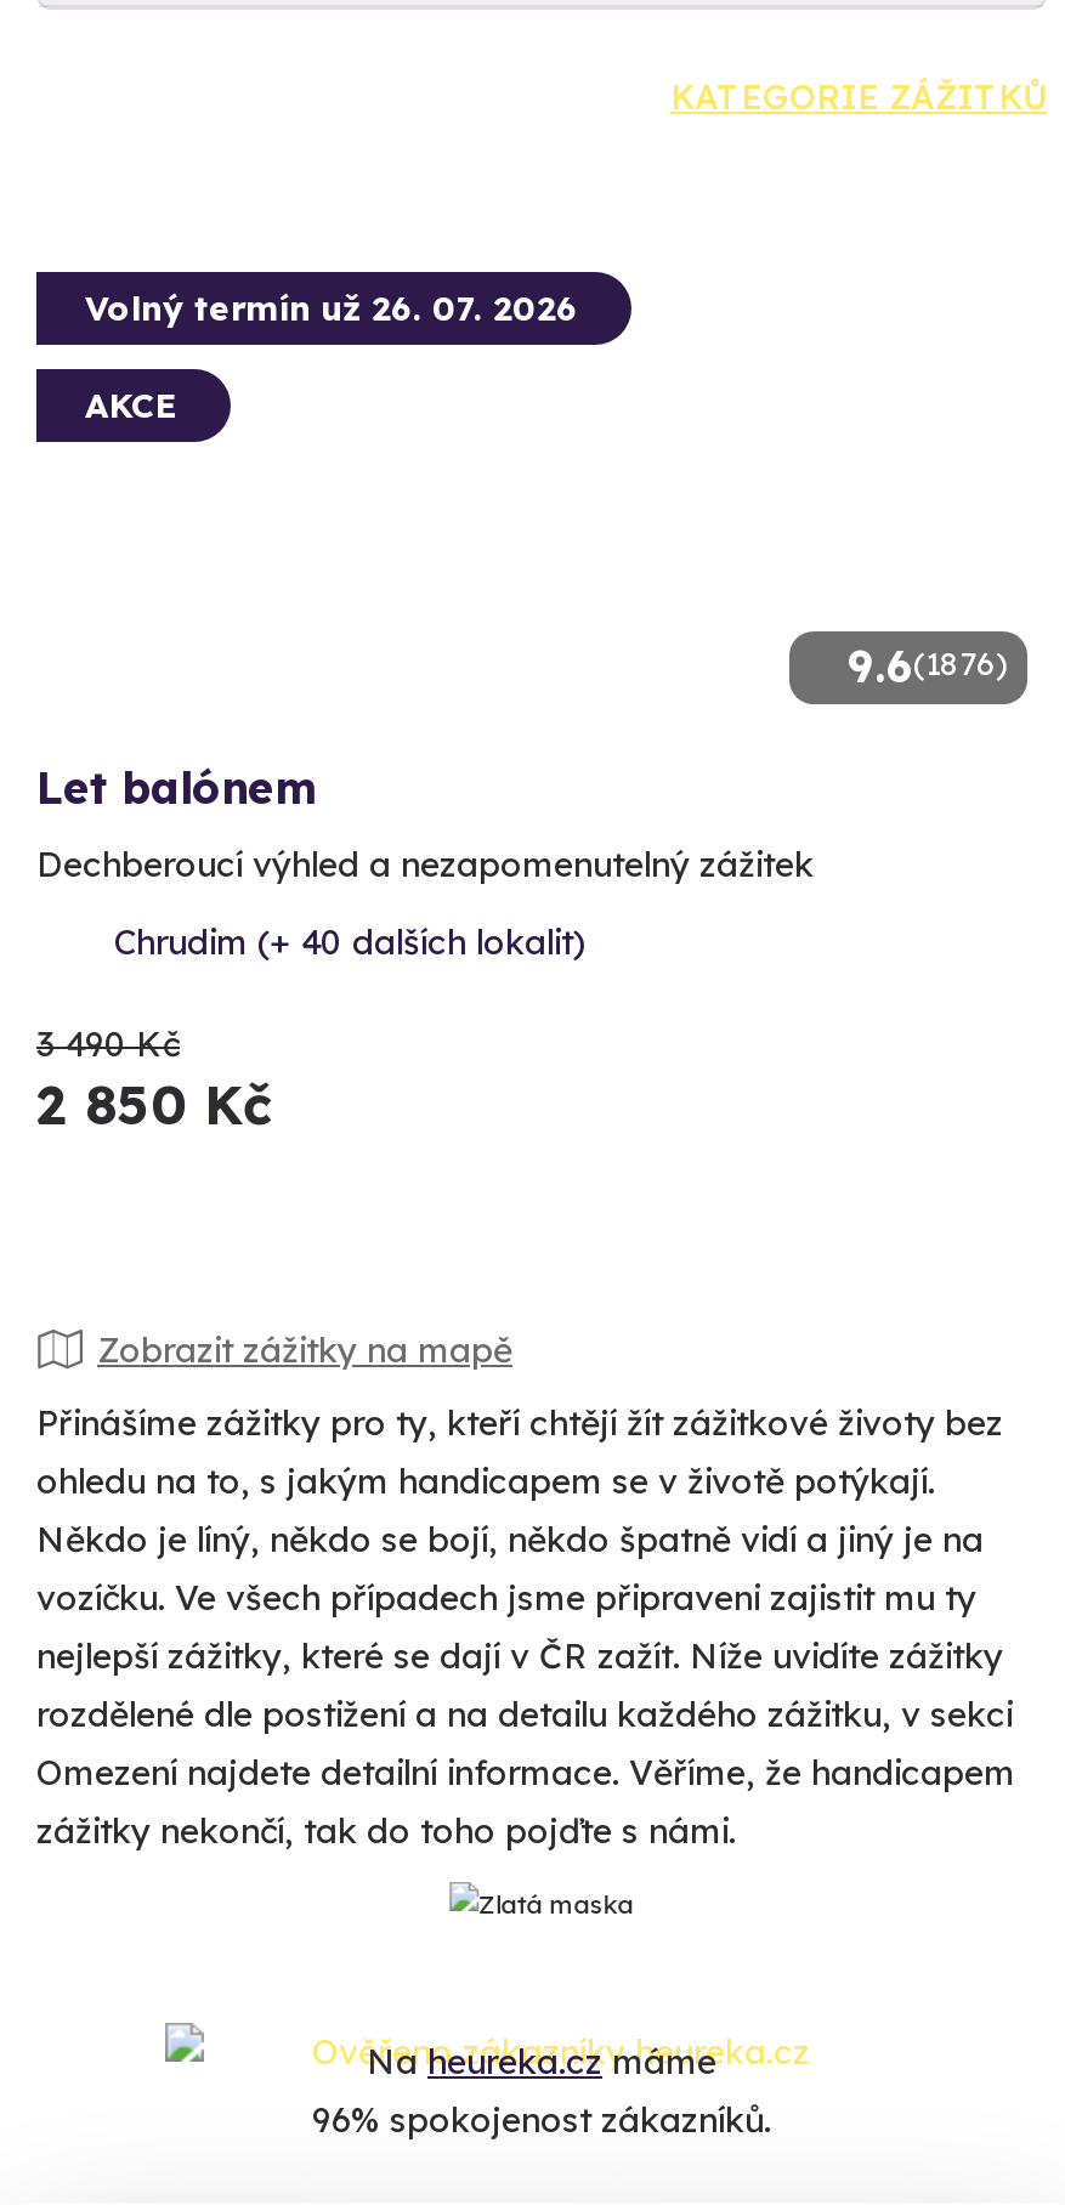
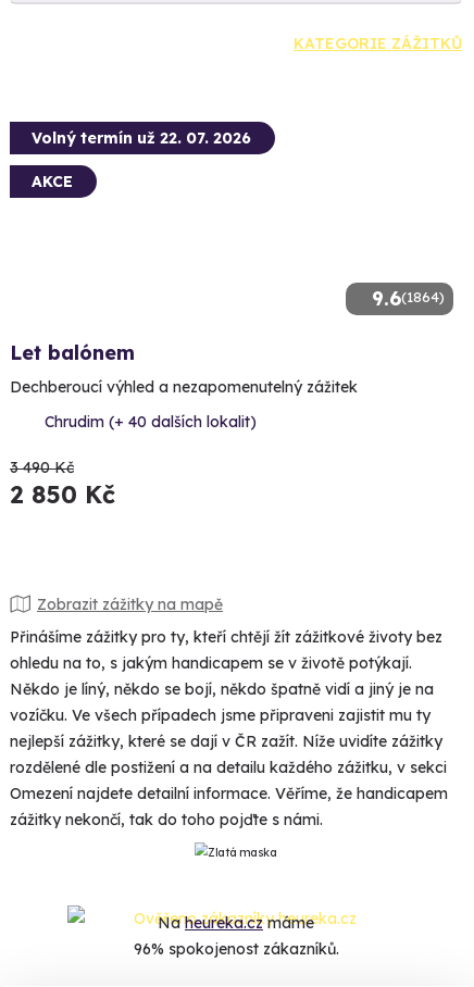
[85,287,578,330] Volný termín už 26. 07. 2026 -> [32,128,251,148] Volný termín už 22. 07. 2026
[848,639,1008,695] 9.6(1876) -> [372,286,445,311] 9.6(1864)

